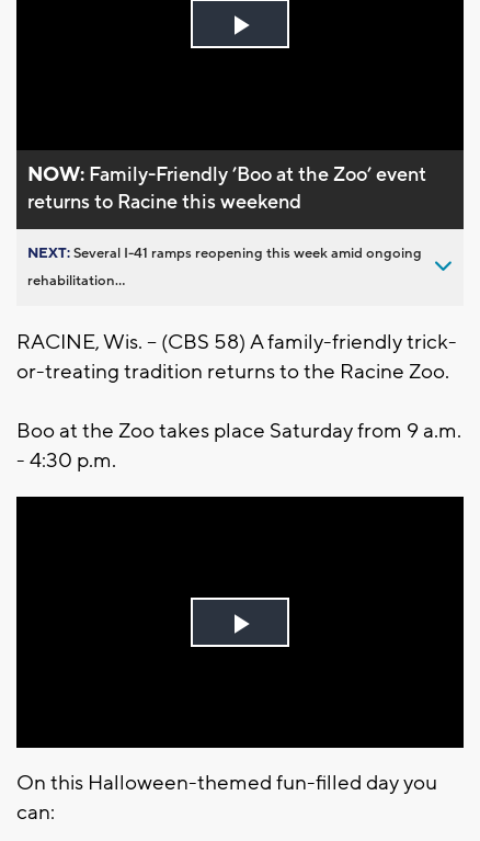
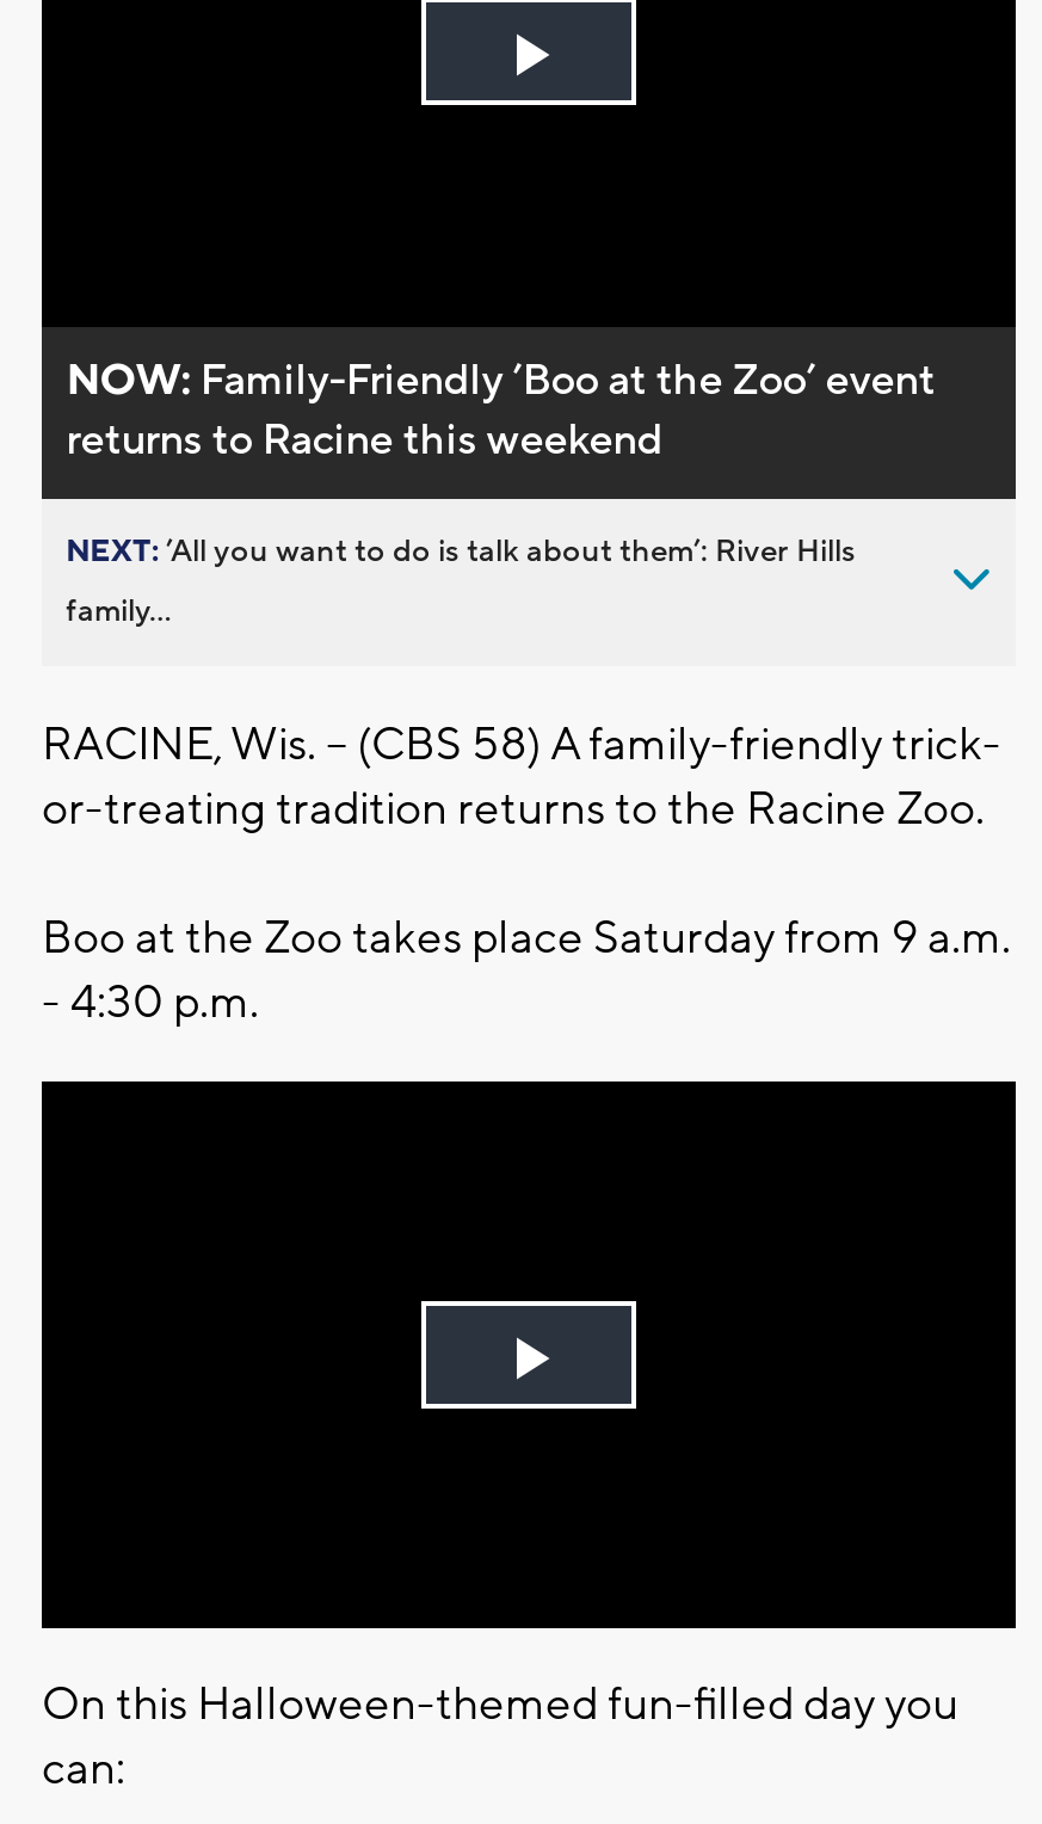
[27,244,422,262] NEXT: Several I-41 ramps reopening this week amid ongoing -> [66,532,856,570] NEXT: ’All you want to do is talk about them’: River Hills
[27,272,125,289] rehabilitation... -> [66,592,171,630] family...

